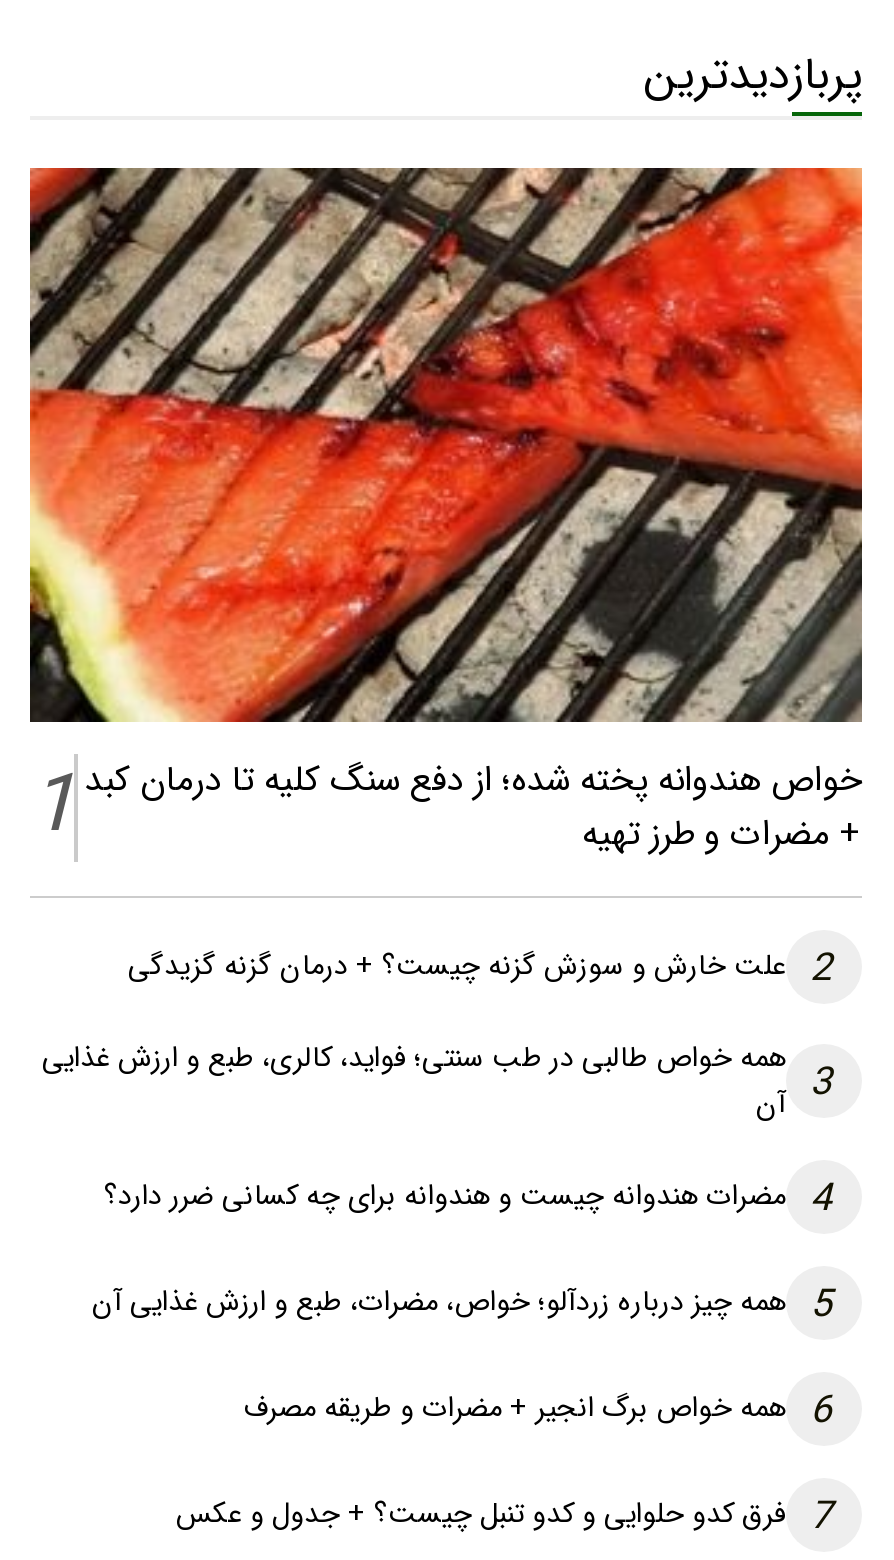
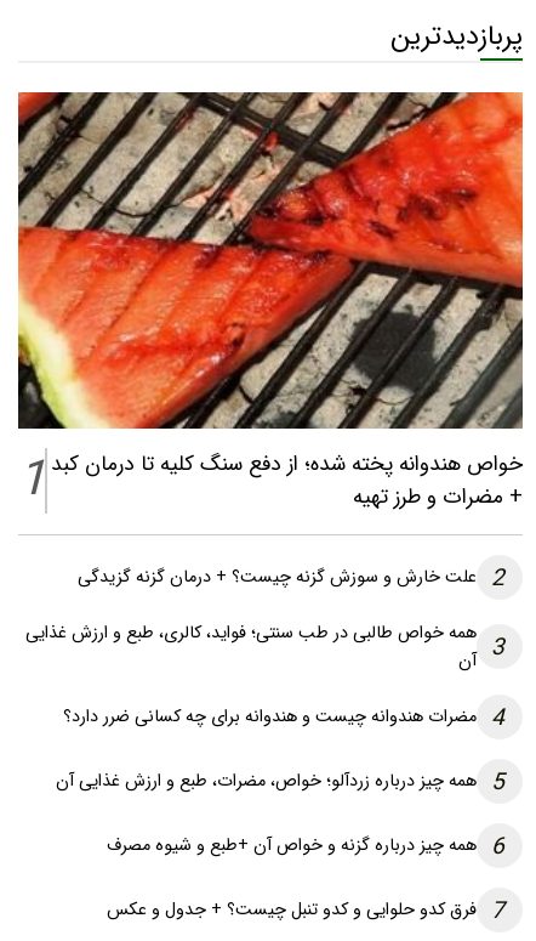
[244,1382,832,1442] 6 همه خواص برگ انجیر + مضرات و طریقه مصرف -> [107,829,504,866] 6 همه چیز درباره گزنه و خواص آن +طبع و شیوه مصرف

